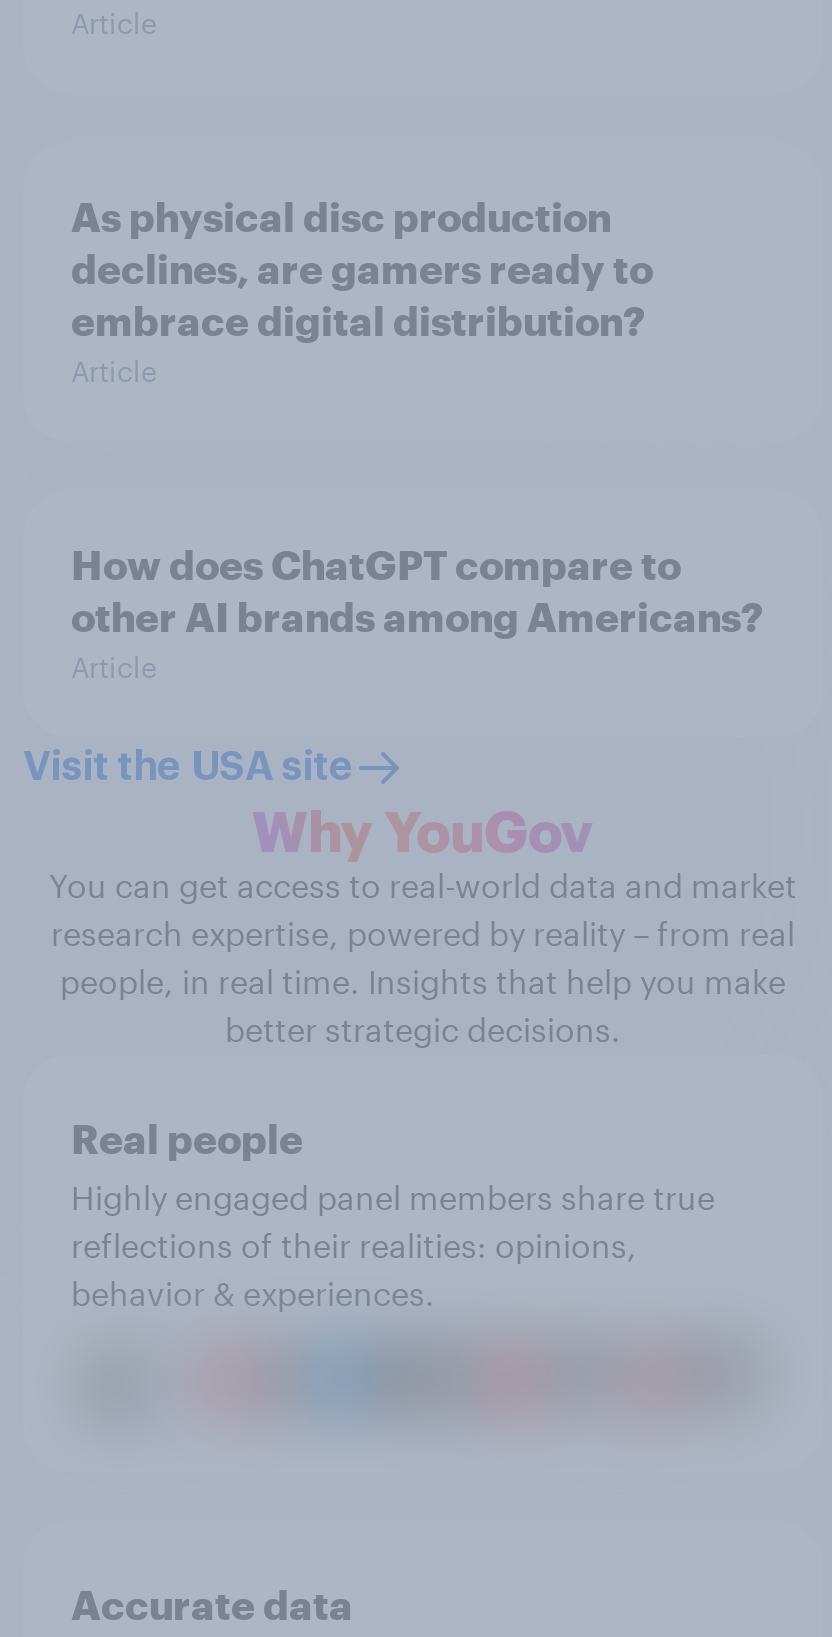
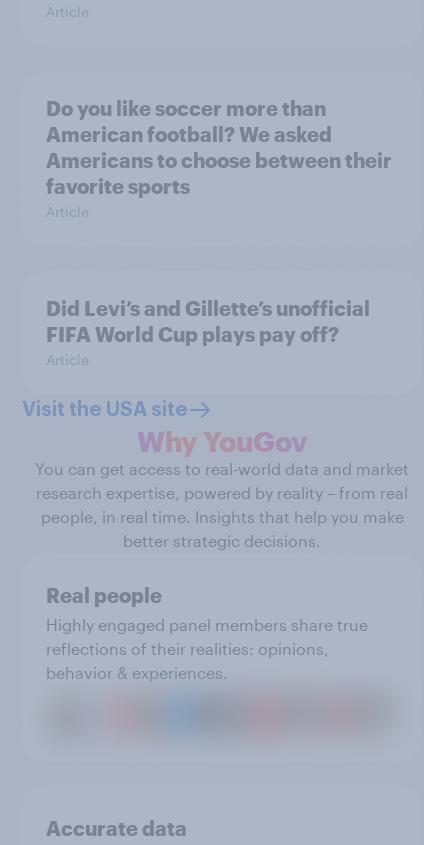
[71,192,653,344] As physical disc production | declines, are gamers ready to | embrace digital distribution? -> [46,96,392,198] Do you like soccer more than | American football? We asked | Americans to choose between their | favorite sports
[71,540,763,640] How does ChatGPT compare to | other AI brands among Americans? -> [46,296,370,346] Did Levi’s and Gillette’s unofficial | FIFA World Cup plays pay off?

